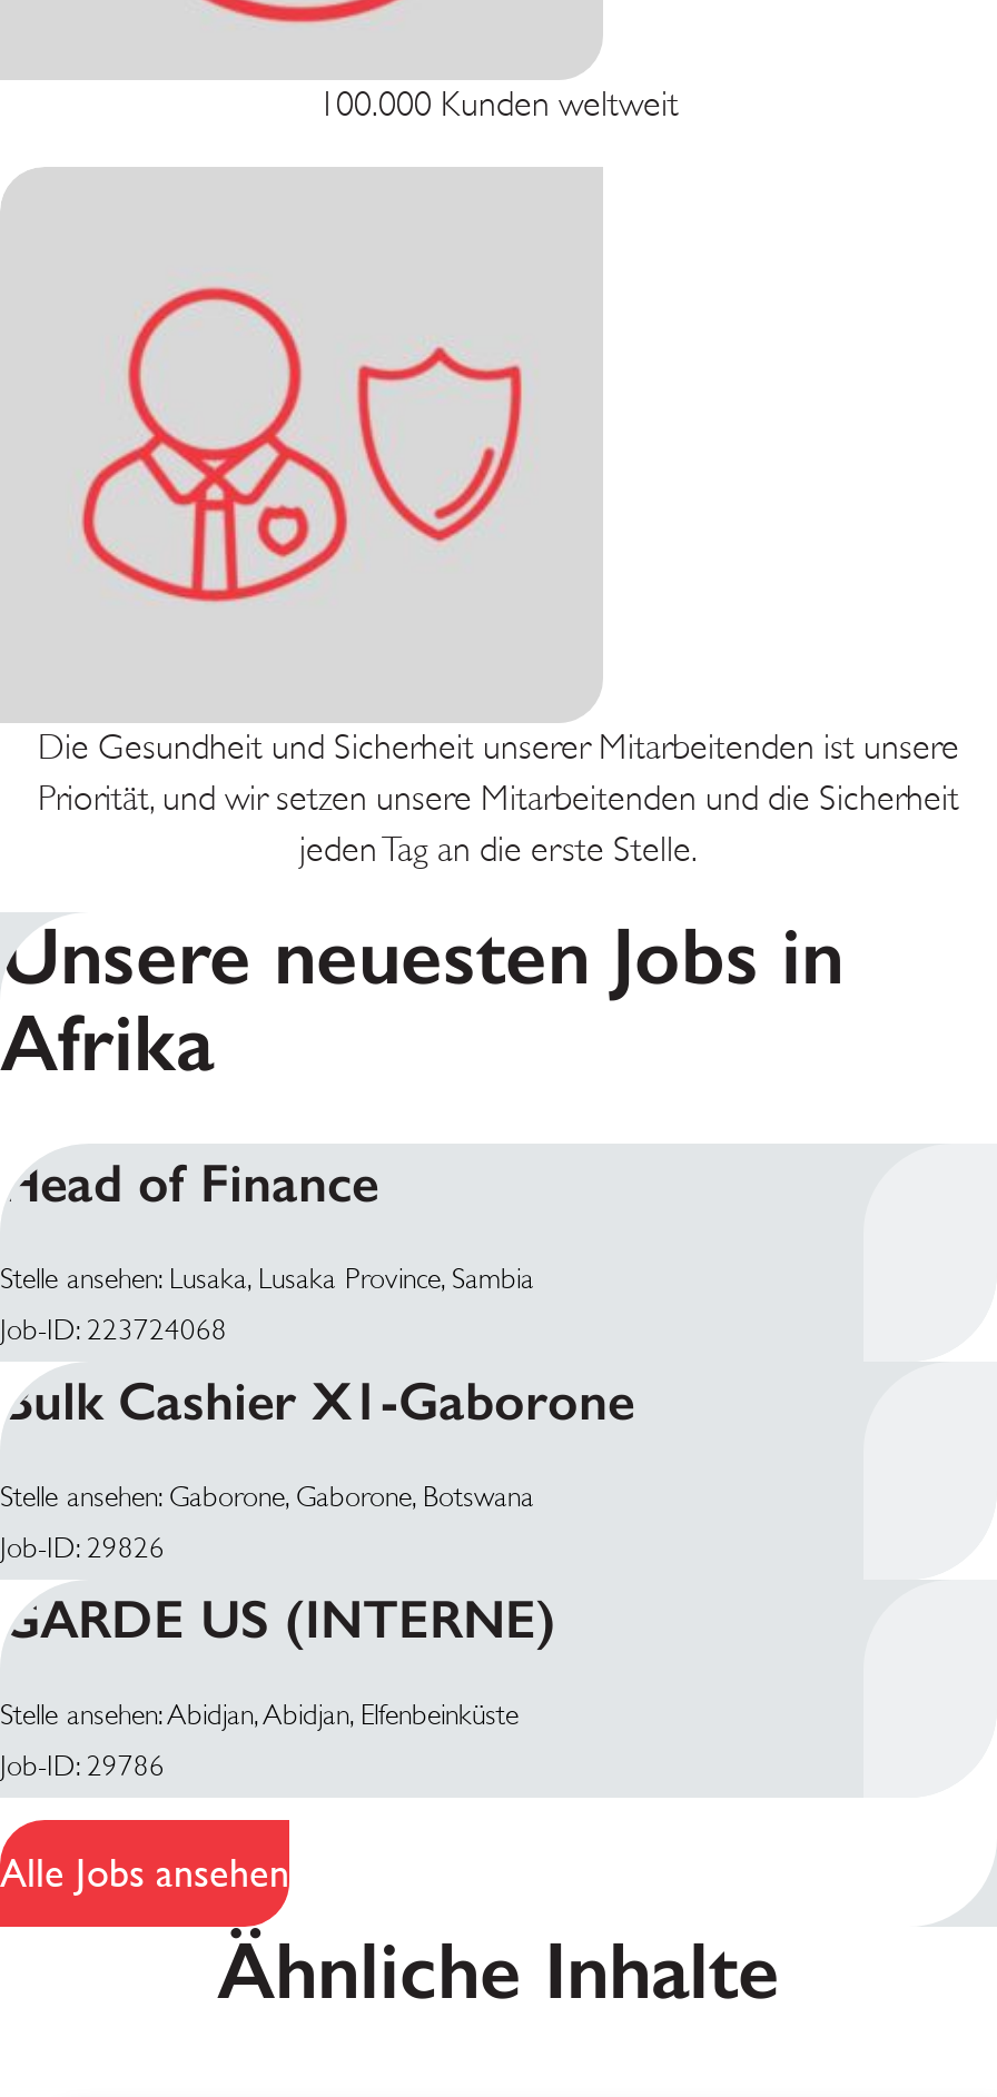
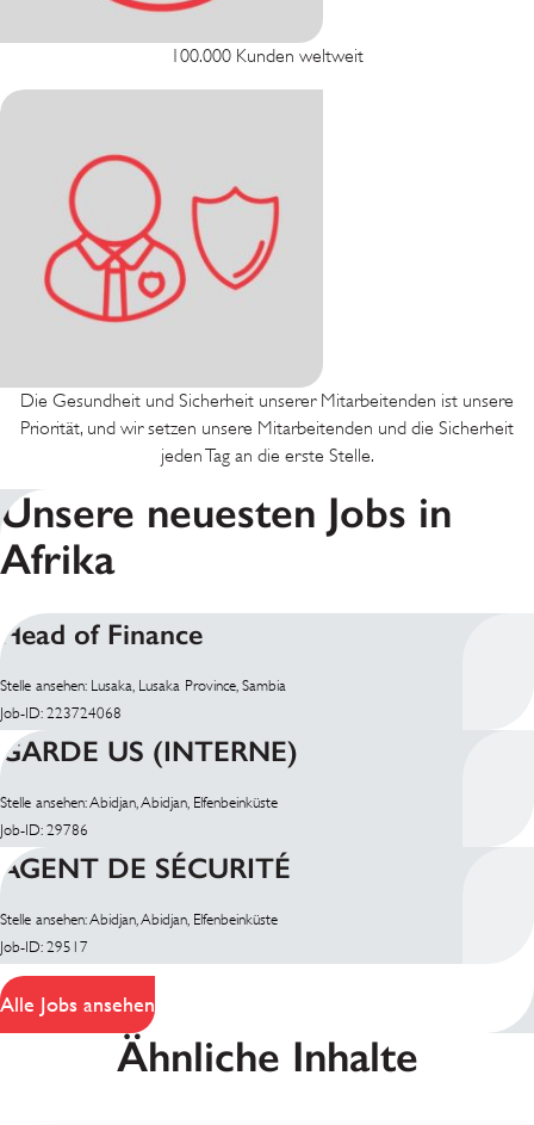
[0,1367,634,1563] Bulk Cashier X1-Gaborone | Stelle ansehen: Gaborone, Gaborone, Botswana | Job-ID: 29826 -> none
moved [0,1585,556,1781] -> [0,733,298,838]: GARDE US (INTERNE) | Stelle ansehen: Abidjan, Abidjan, Elfenbeinküste | Job-ID: 29786
none -> [0,850,291,955] AGENT DE SÉCURITÉ | Stelle ansehen: Abidjan, Abidjan, Elfenbeinküste | Job-ID: 29517

